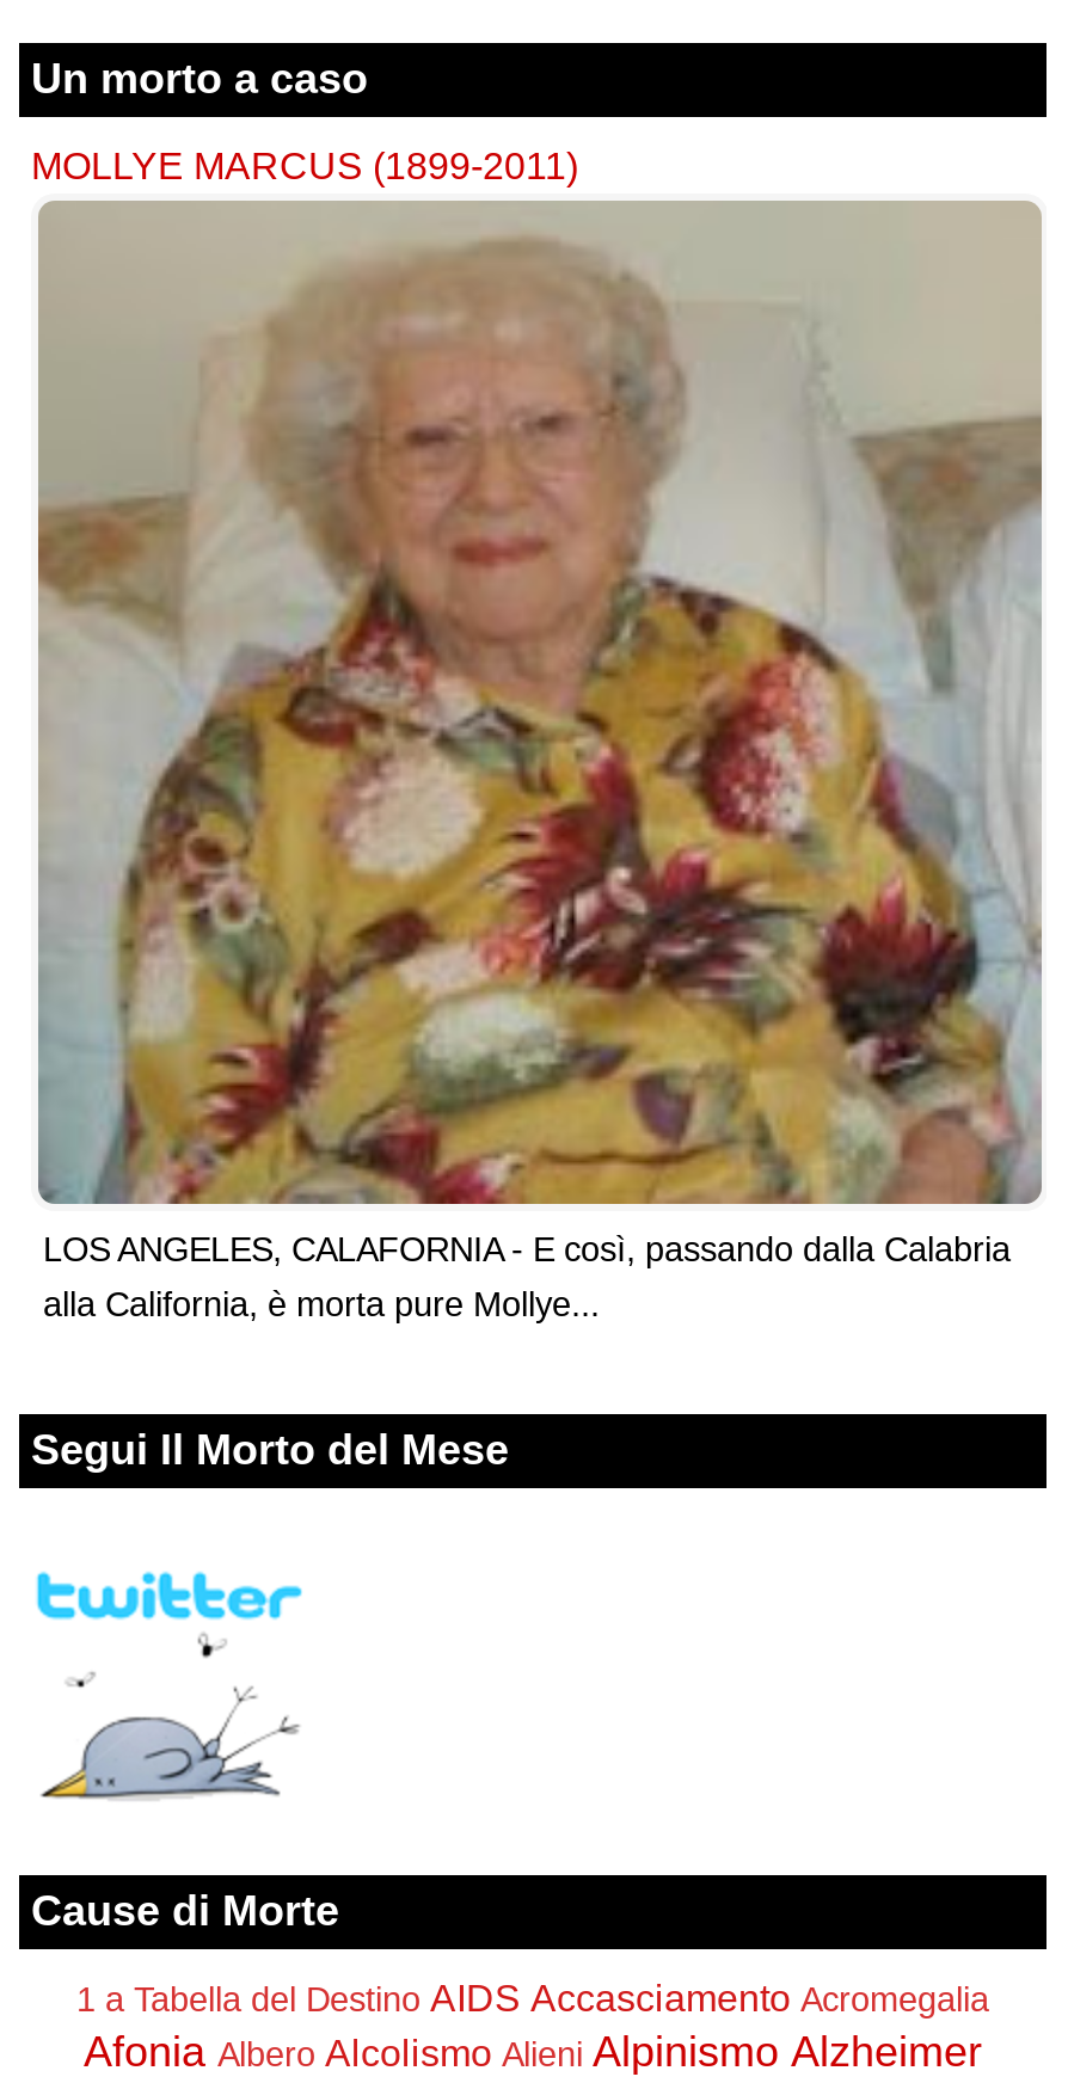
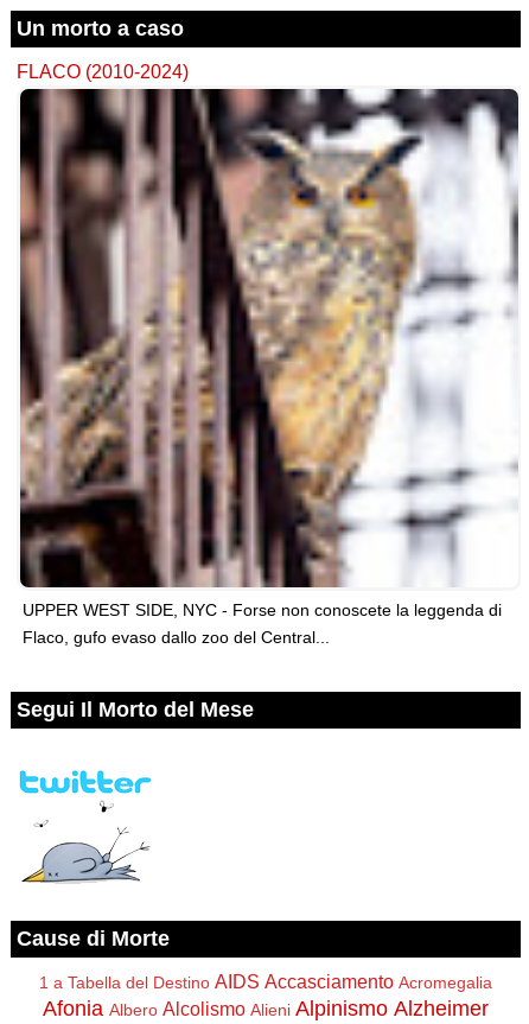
[31,144,578,187] MOLLYE MARCUS (1899-2011) -> [17,61,189,82] FLACO (2010-2024)
[38,201,1044,1324] [image] | LOS ANGELES, CALAFORNIA - E così, passando dalla Calabria | alla California, è morta pure Mollye... -> [20,89,518,647] [image] | UPPER WEST SIDE, NYC - Forse non conoscete la leggenda di | Flaco, gufo evaso dallo zoo del Central...

